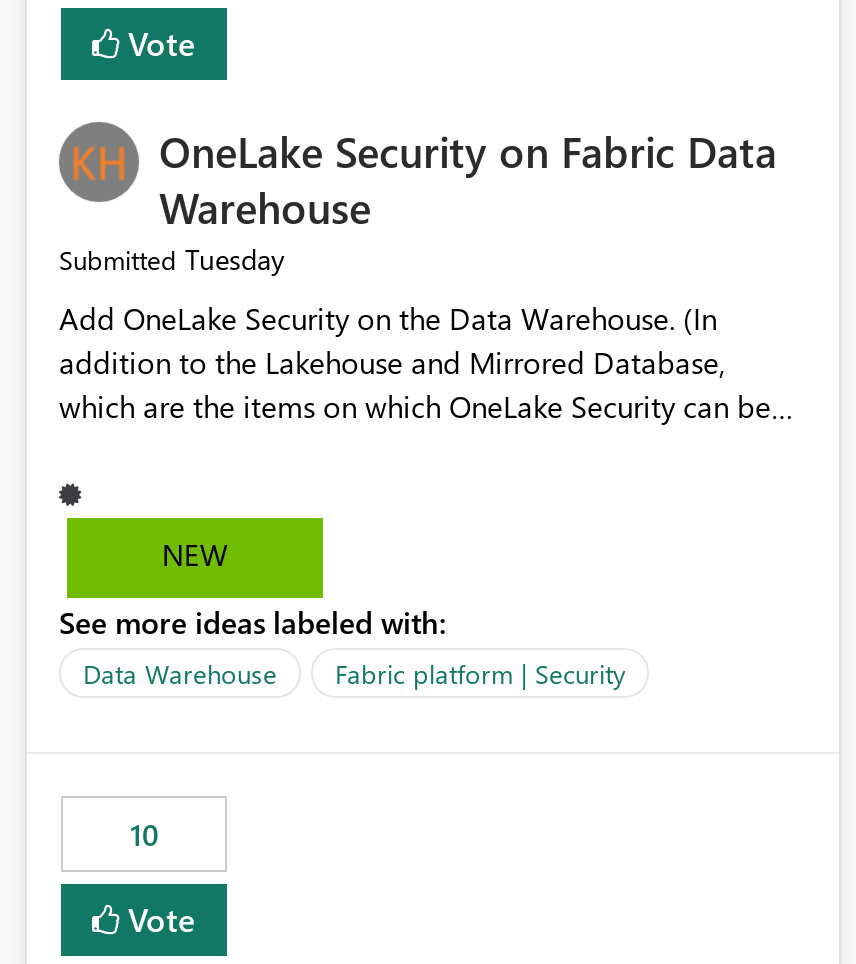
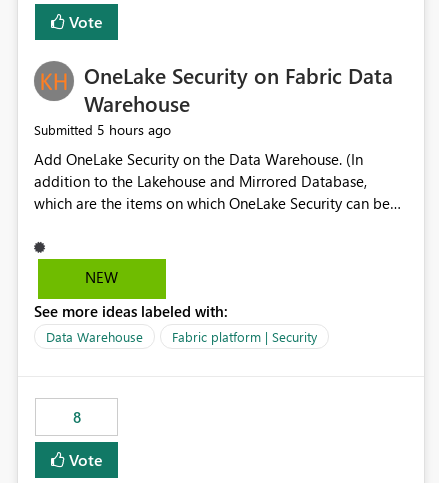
[59,241,285,279] Submitted Tuesday -> [34,120,171,139] Submitted 5 hours ago
[130,815,158,855] 10 -> [72,407,80,427] 8

